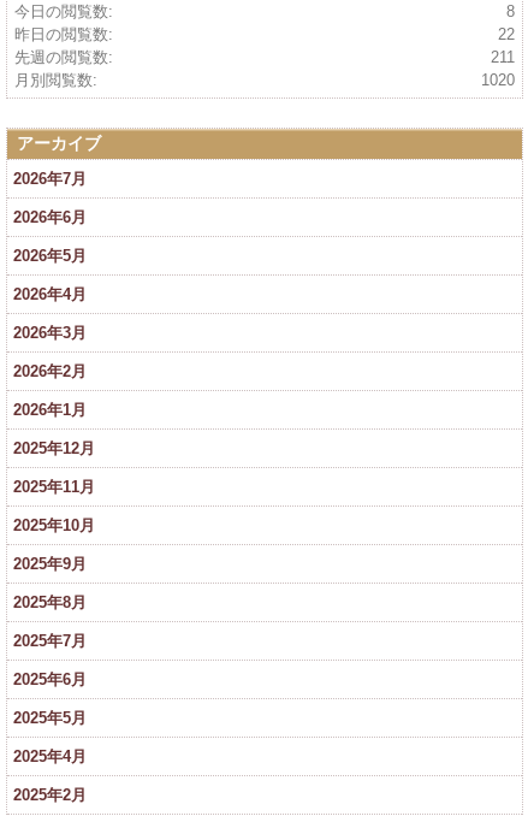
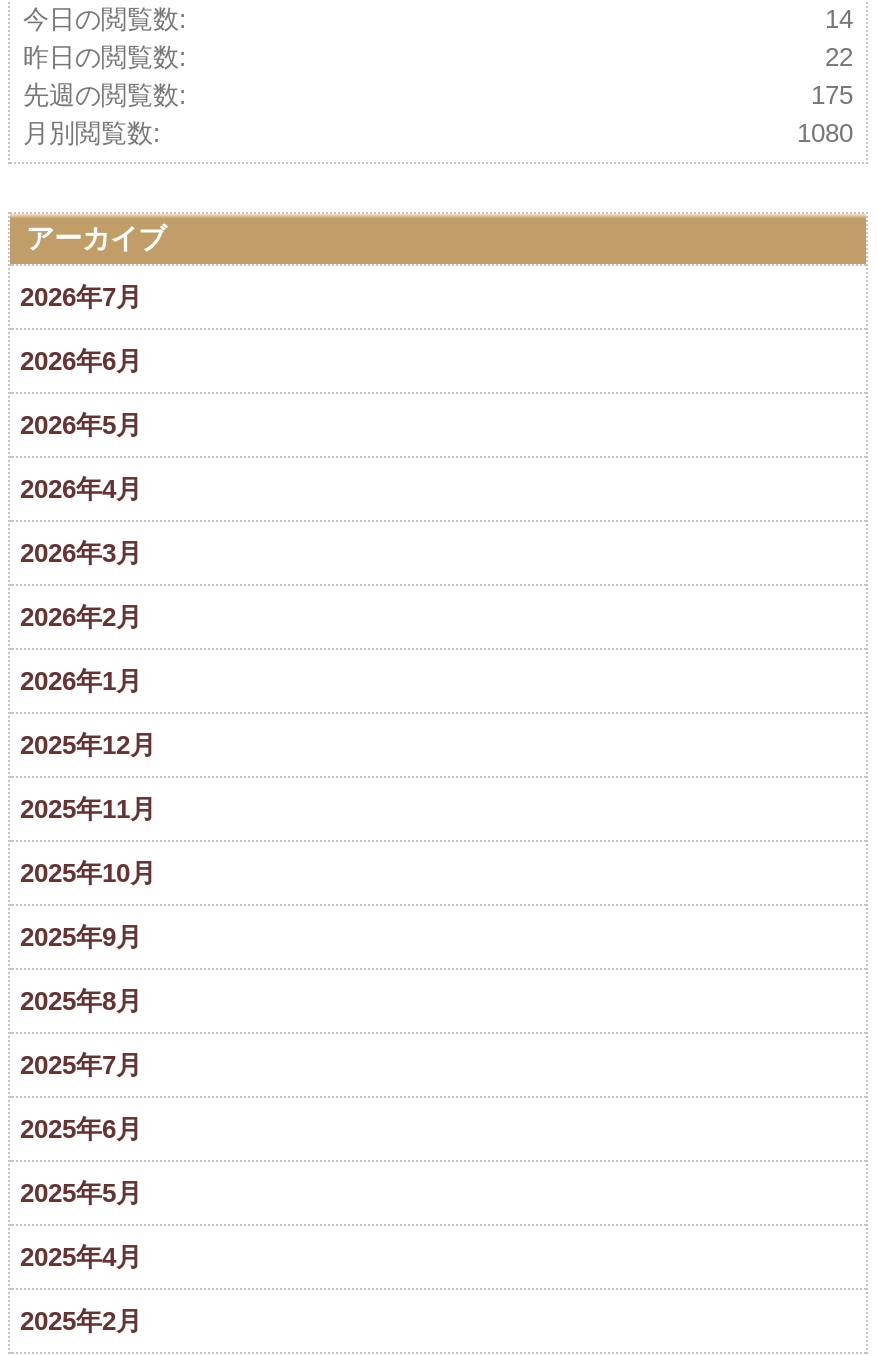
[506,3,514,21] 8 -> [825,4,853,34] 14
[490,48,514,66] 211 -> [811,80,853,110] 175
[480,71,514,89] 1020 -> [797,118,853,148] 1080

